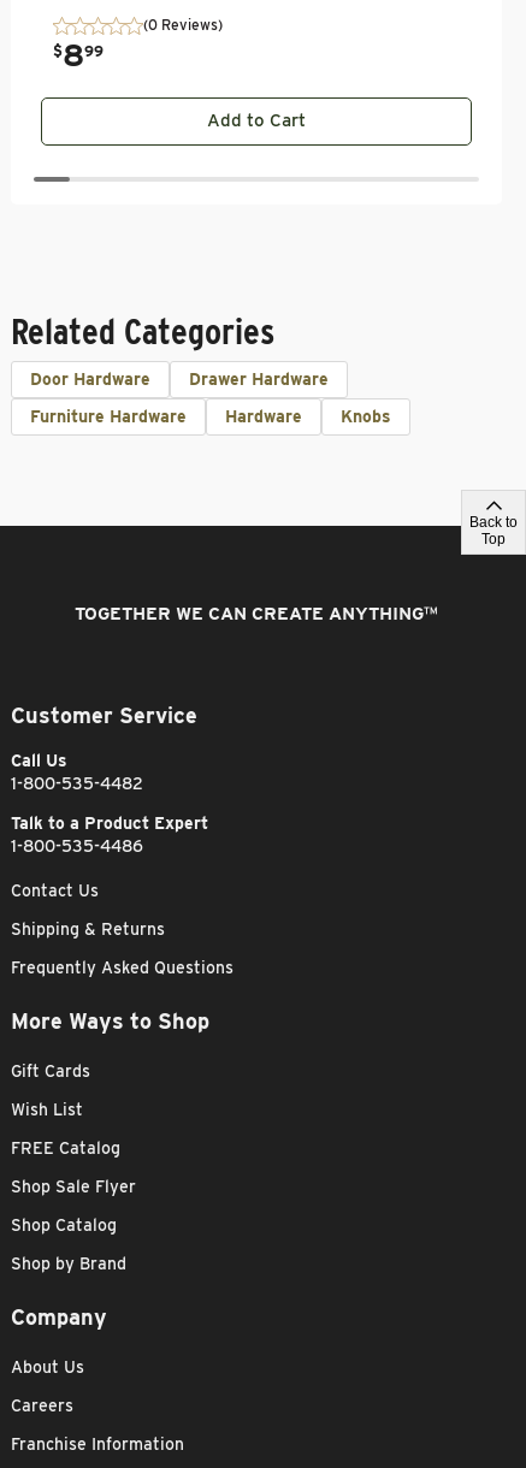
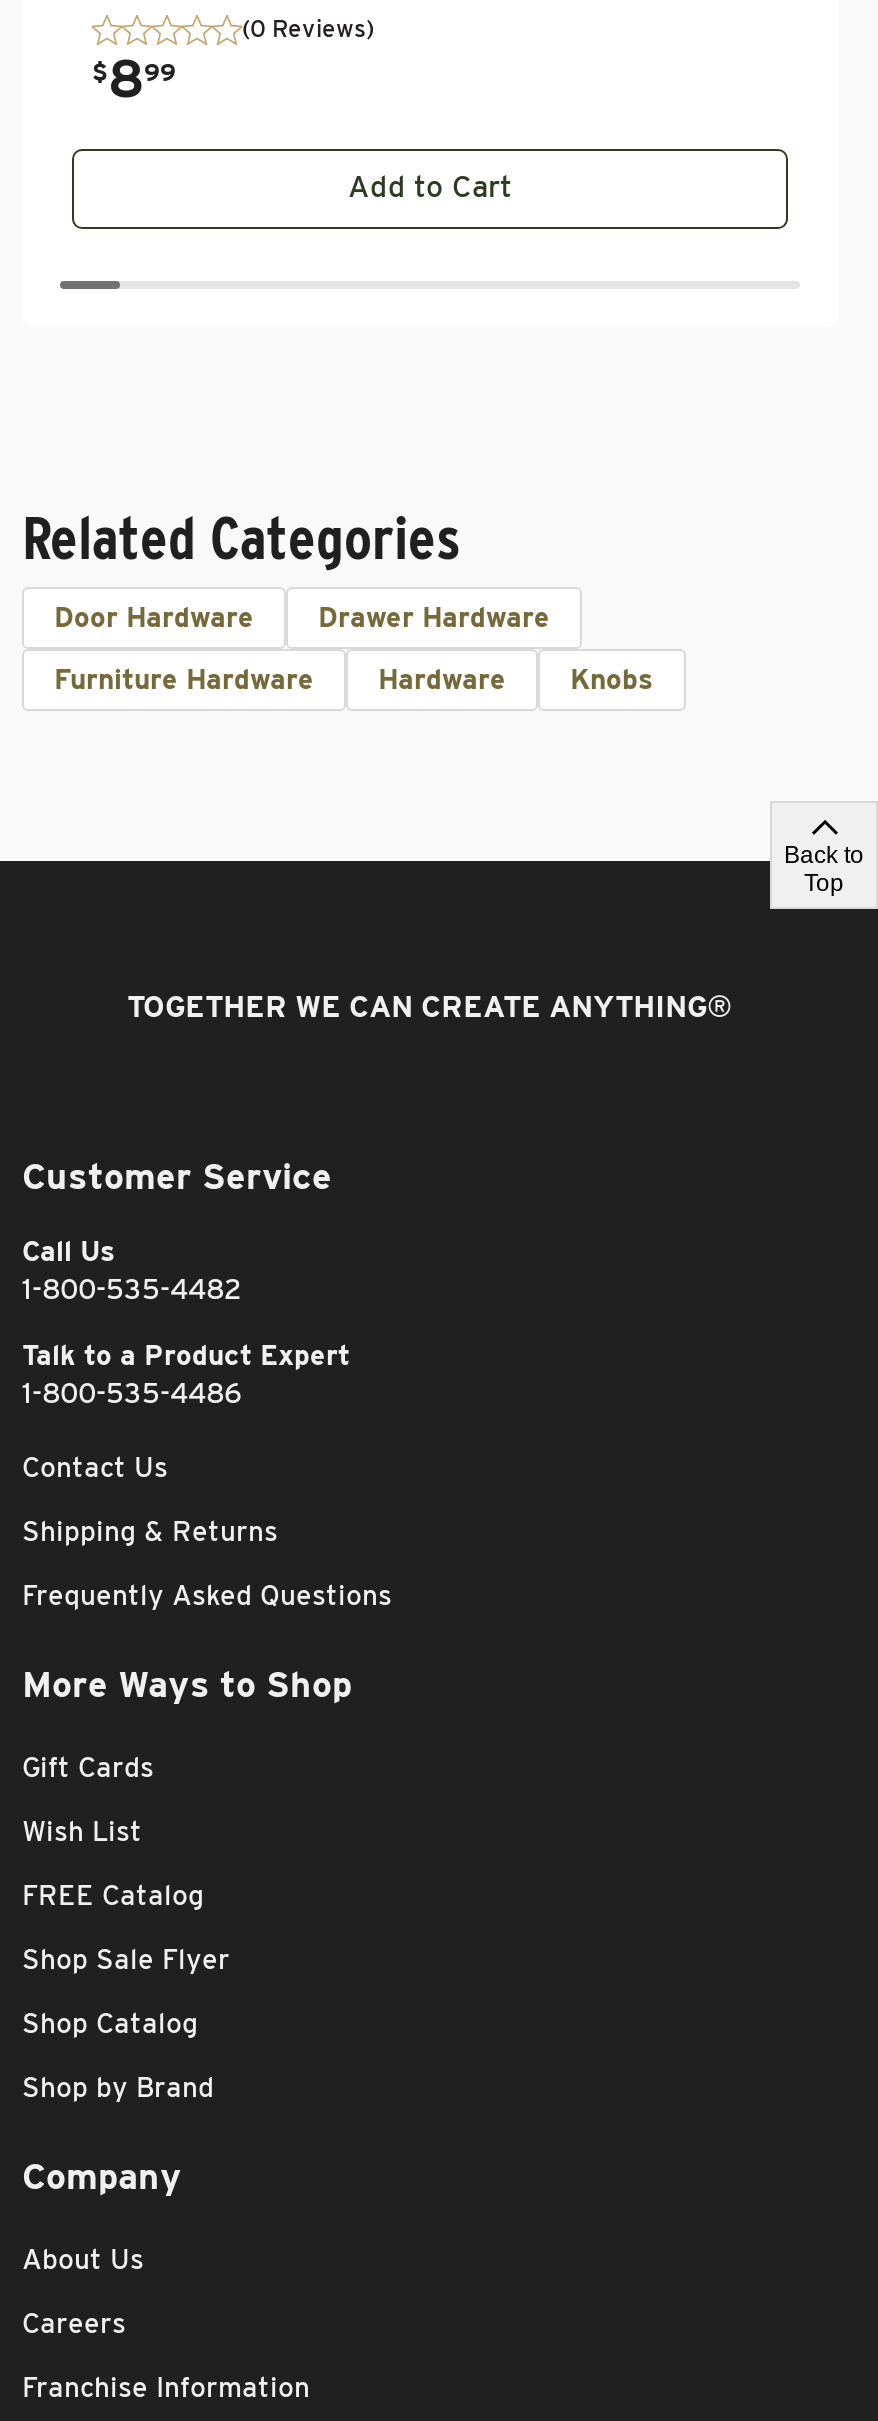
[75,603,438,625] TOGETHER WE CAN CREATE ANYTHING™ -> [127,990,733,1026] TOGETHER WE CAN CREATE ANYTHING®

